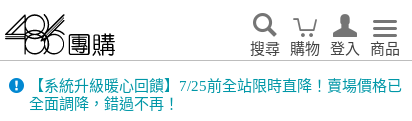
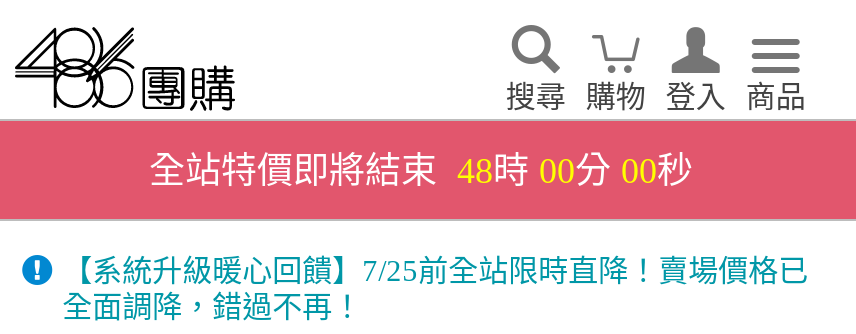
none -> [149,151,693,191] 全站特價即將結束 48時00分00秒

